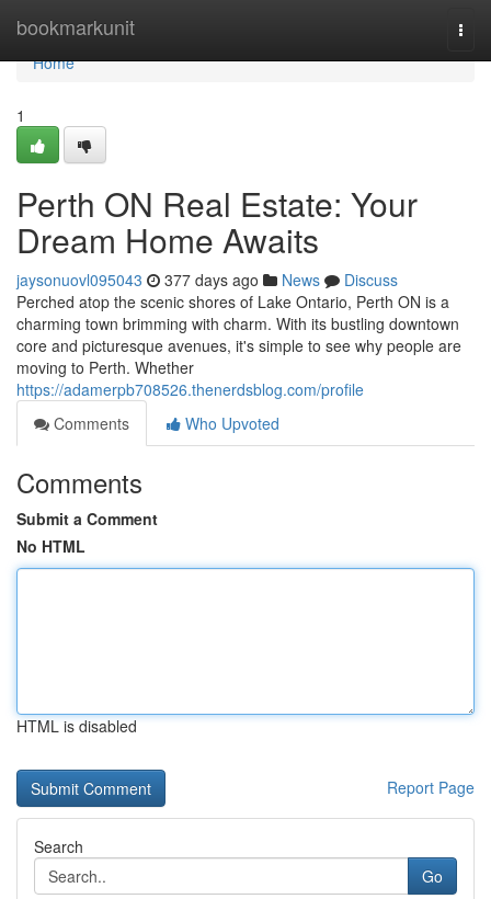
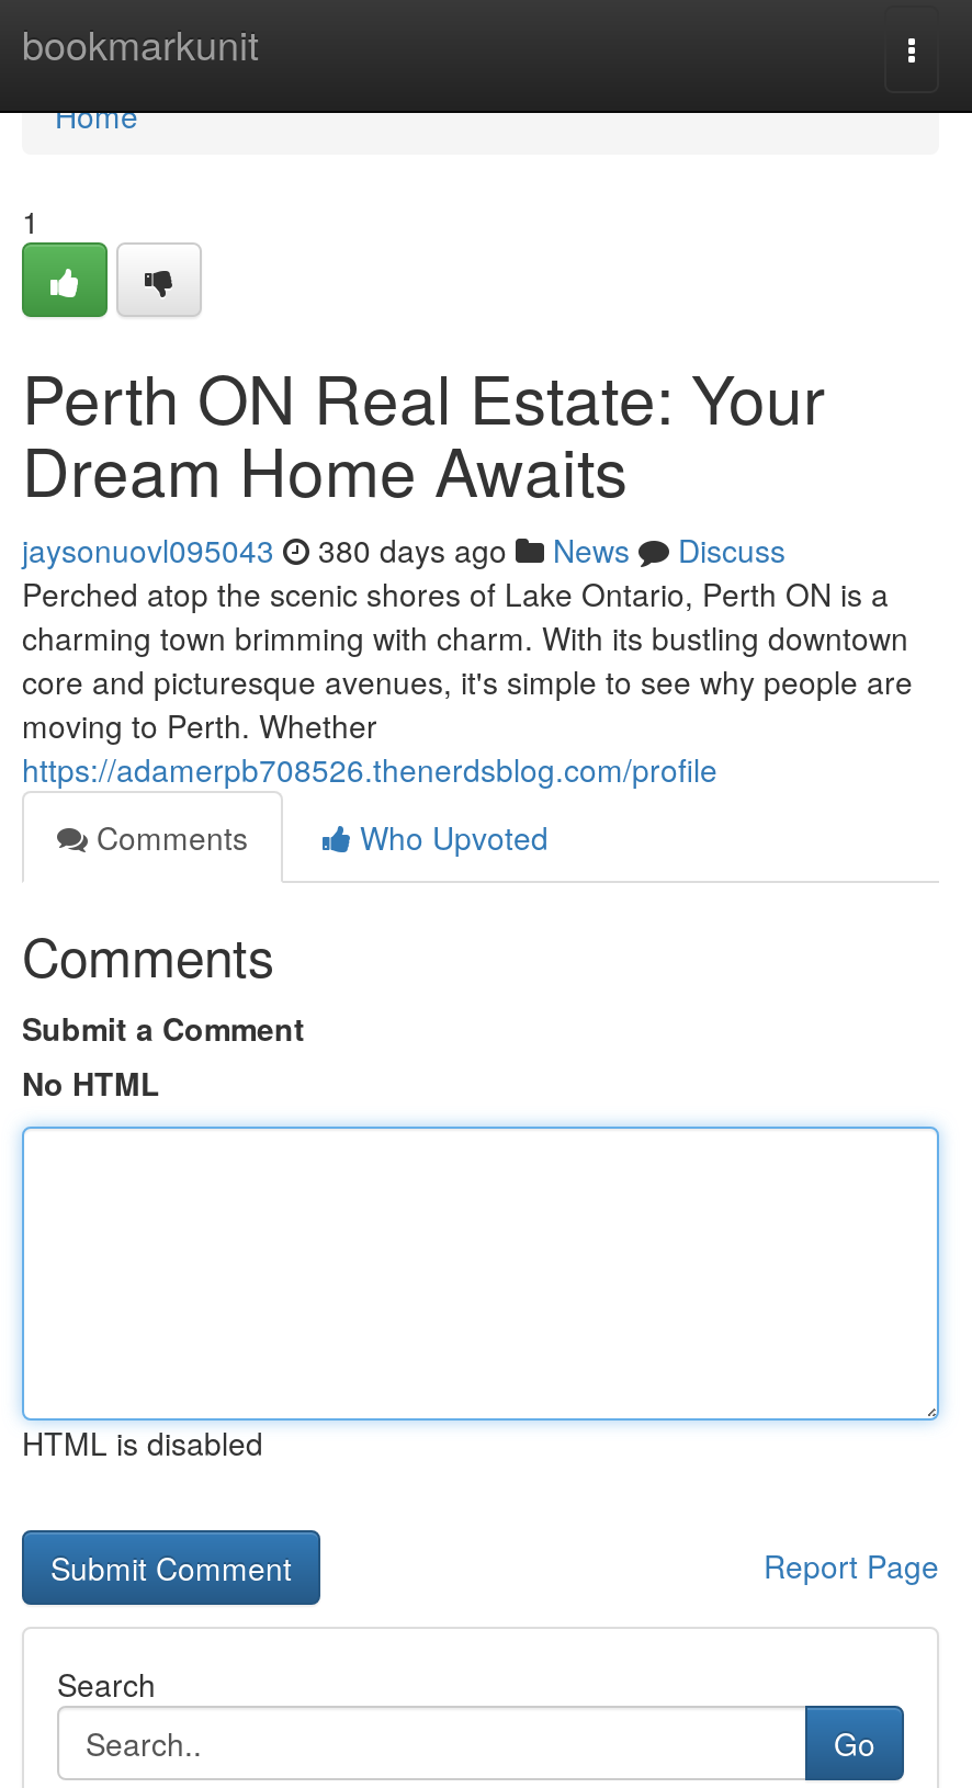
[16,269,398,291] jaysonuovl095043 377 days ago News Discuss -> [22,528,785,572] jaysonuovl095043 380 days ago News Discuss

